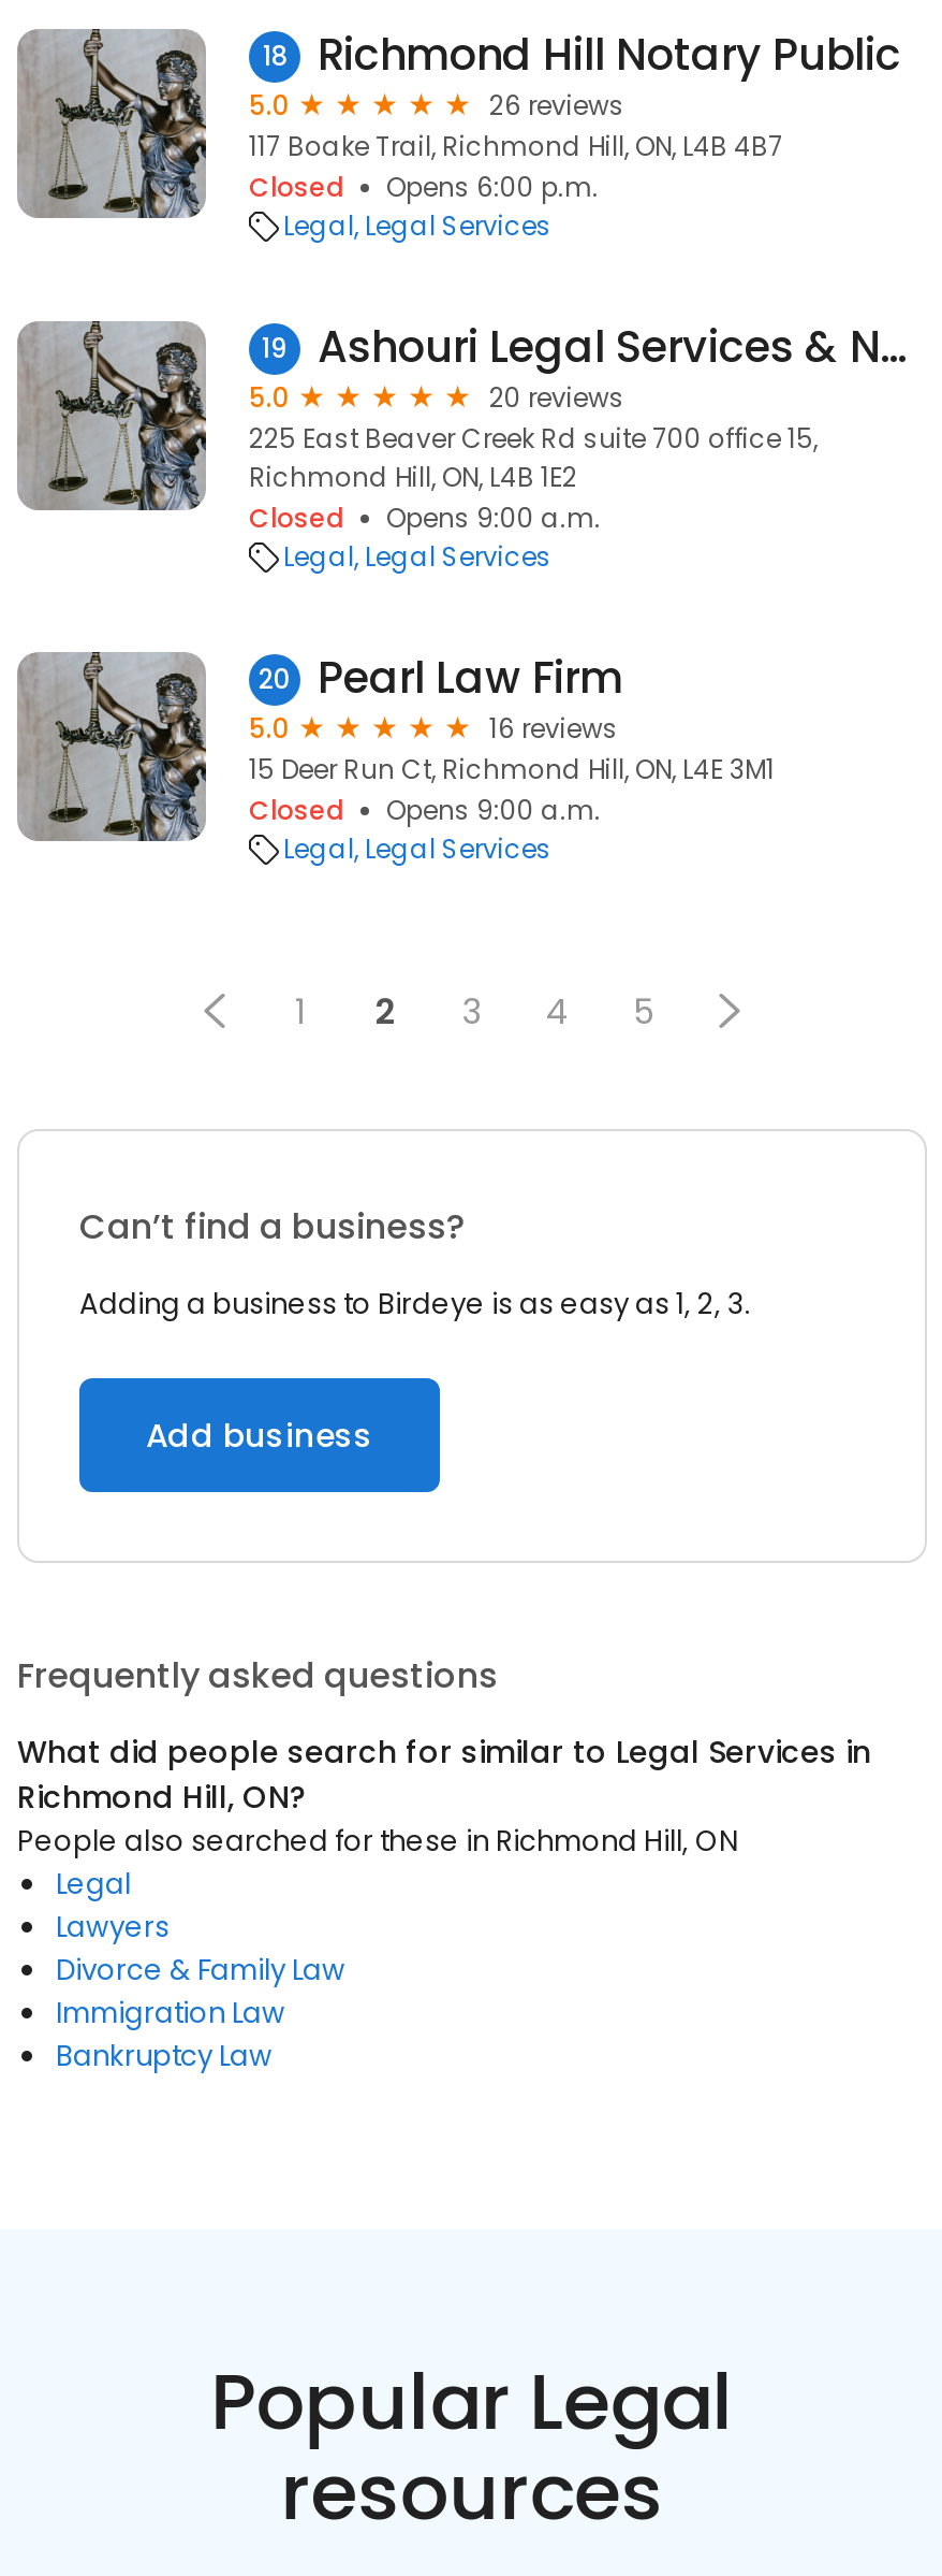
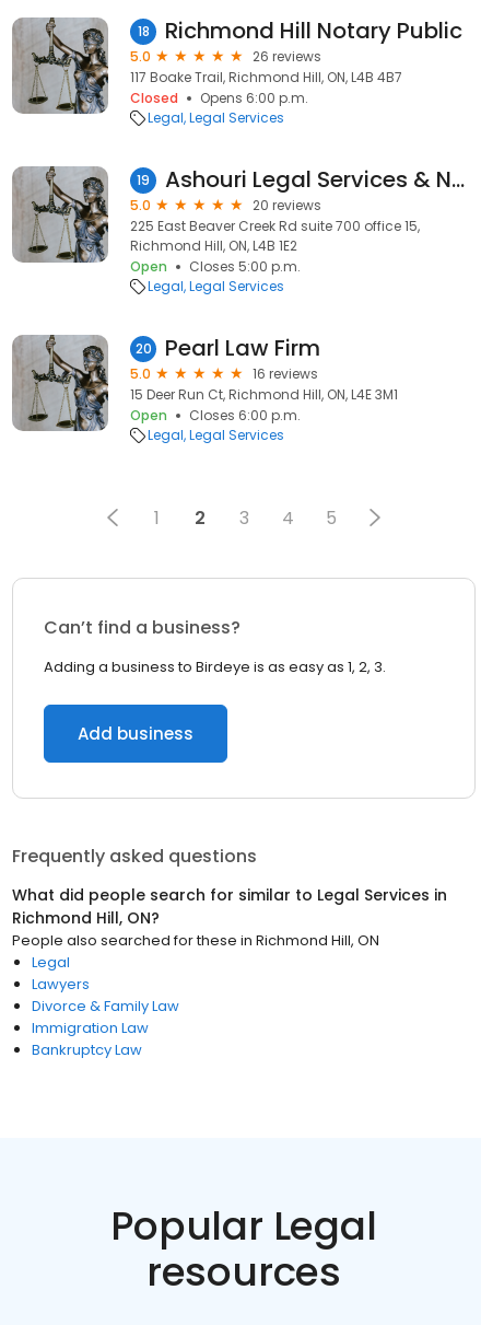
[249,500,601,536] Closed | Opens 9:00 a.m. -> [130,257,301,276] Open | Closes 5:00 p.m.
[249,792,601,828] Closed | Opens 9:00 a.m. -> [130,406,301,425] Open | Closes 6:00 p.m.

